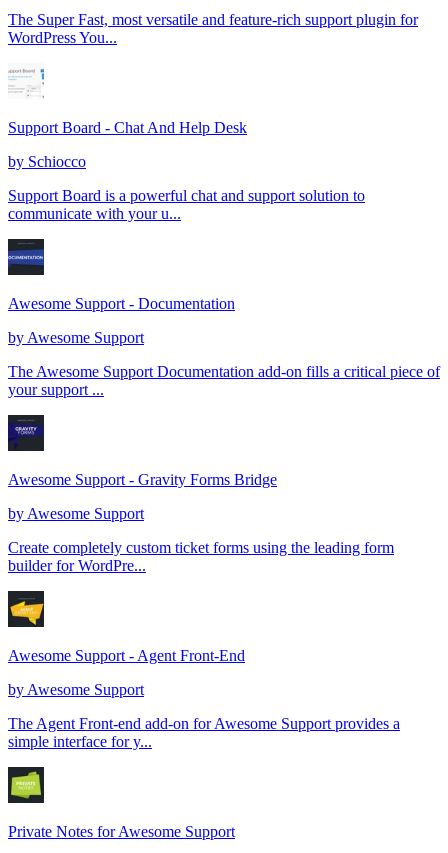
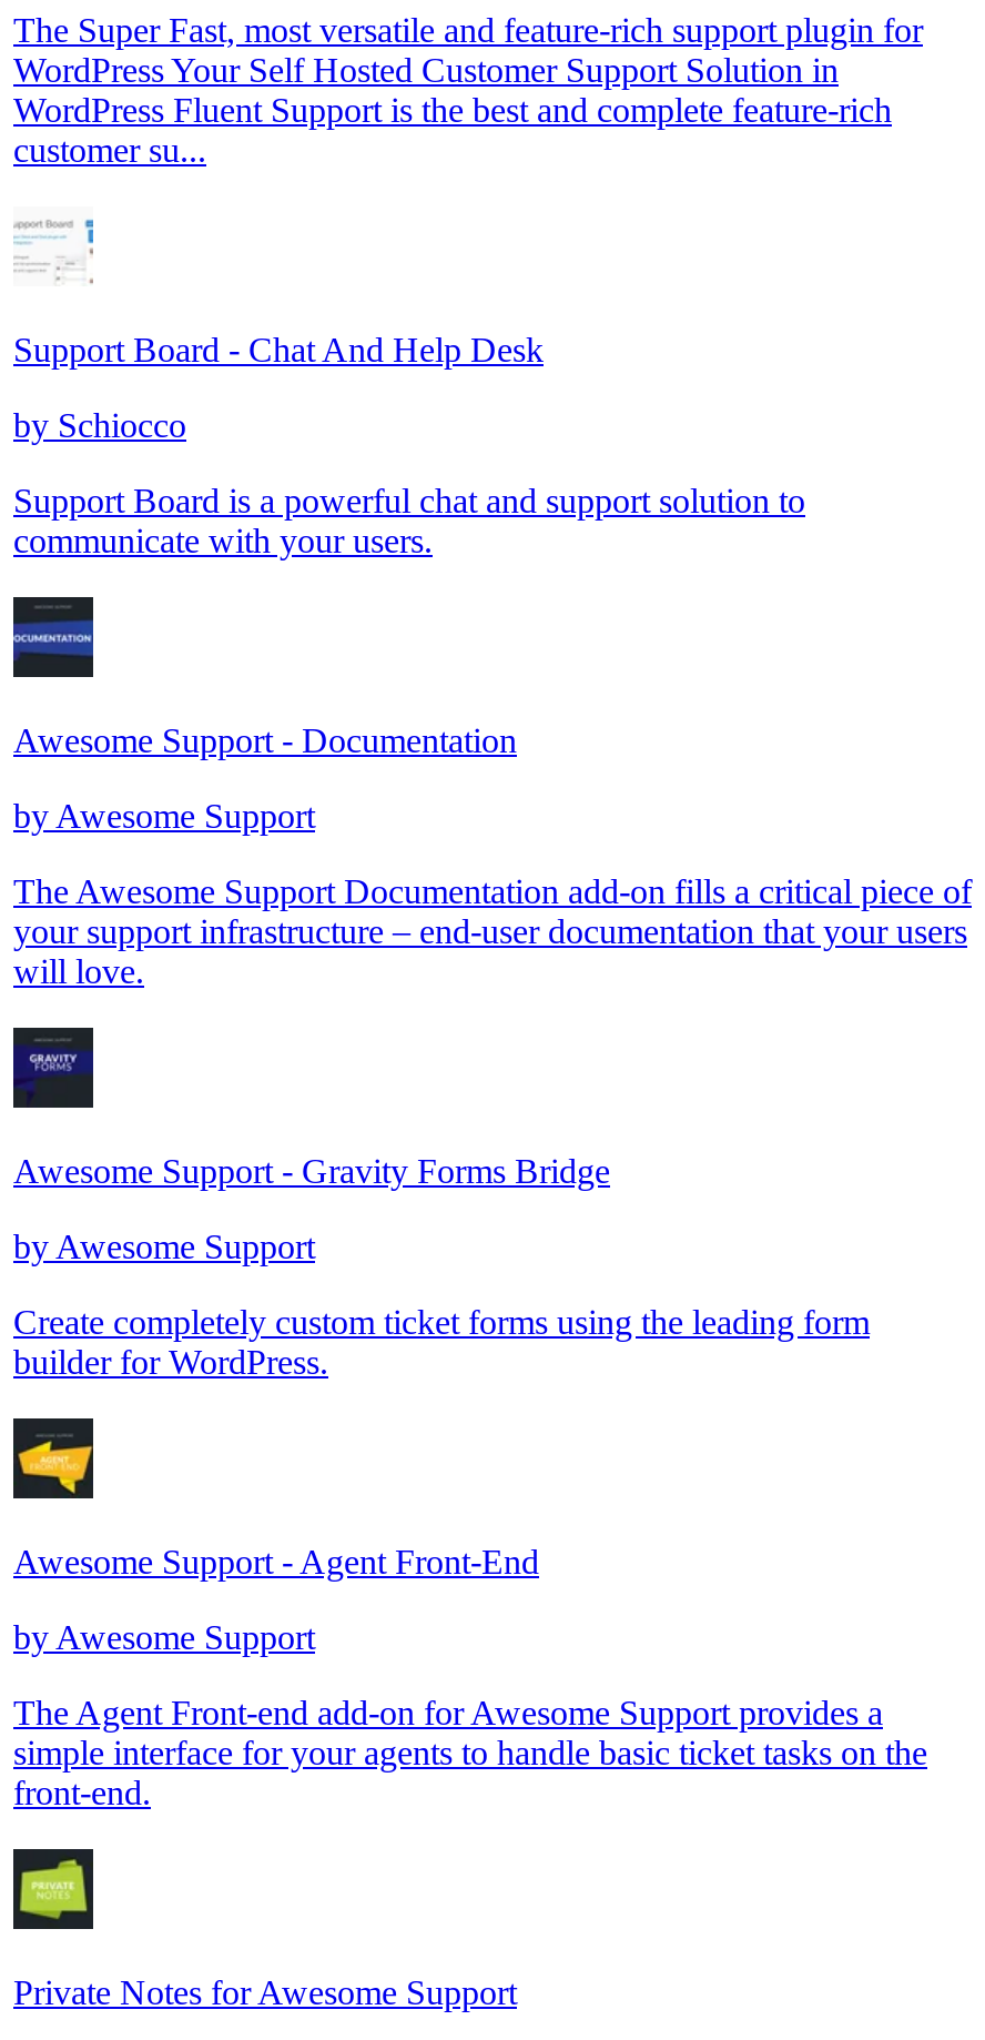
[8,28,117,45] WordPress You... -> [13,50,892,168] WordPress Your Self Hosted Customer Support Solution in | WordPress Fluent Support is the best and complete feature-rich | customer su...
[8,204,181,221] communicate with your u... -> [13,521,433,558] communicate with your users.
[8,380,104,397] your support ... -> [13,911,967,989] your support infrastructure – end-user documentation that your users | will love.
[8,556,146,573] builder for WordPre... -> [13,1342,328,1380] builder for WordPress.
[8,732,152,749] simple interface for y... -> [13,1733,927,1810] simple interface for your agents to handle basic ticket tasks on the | front-end.

